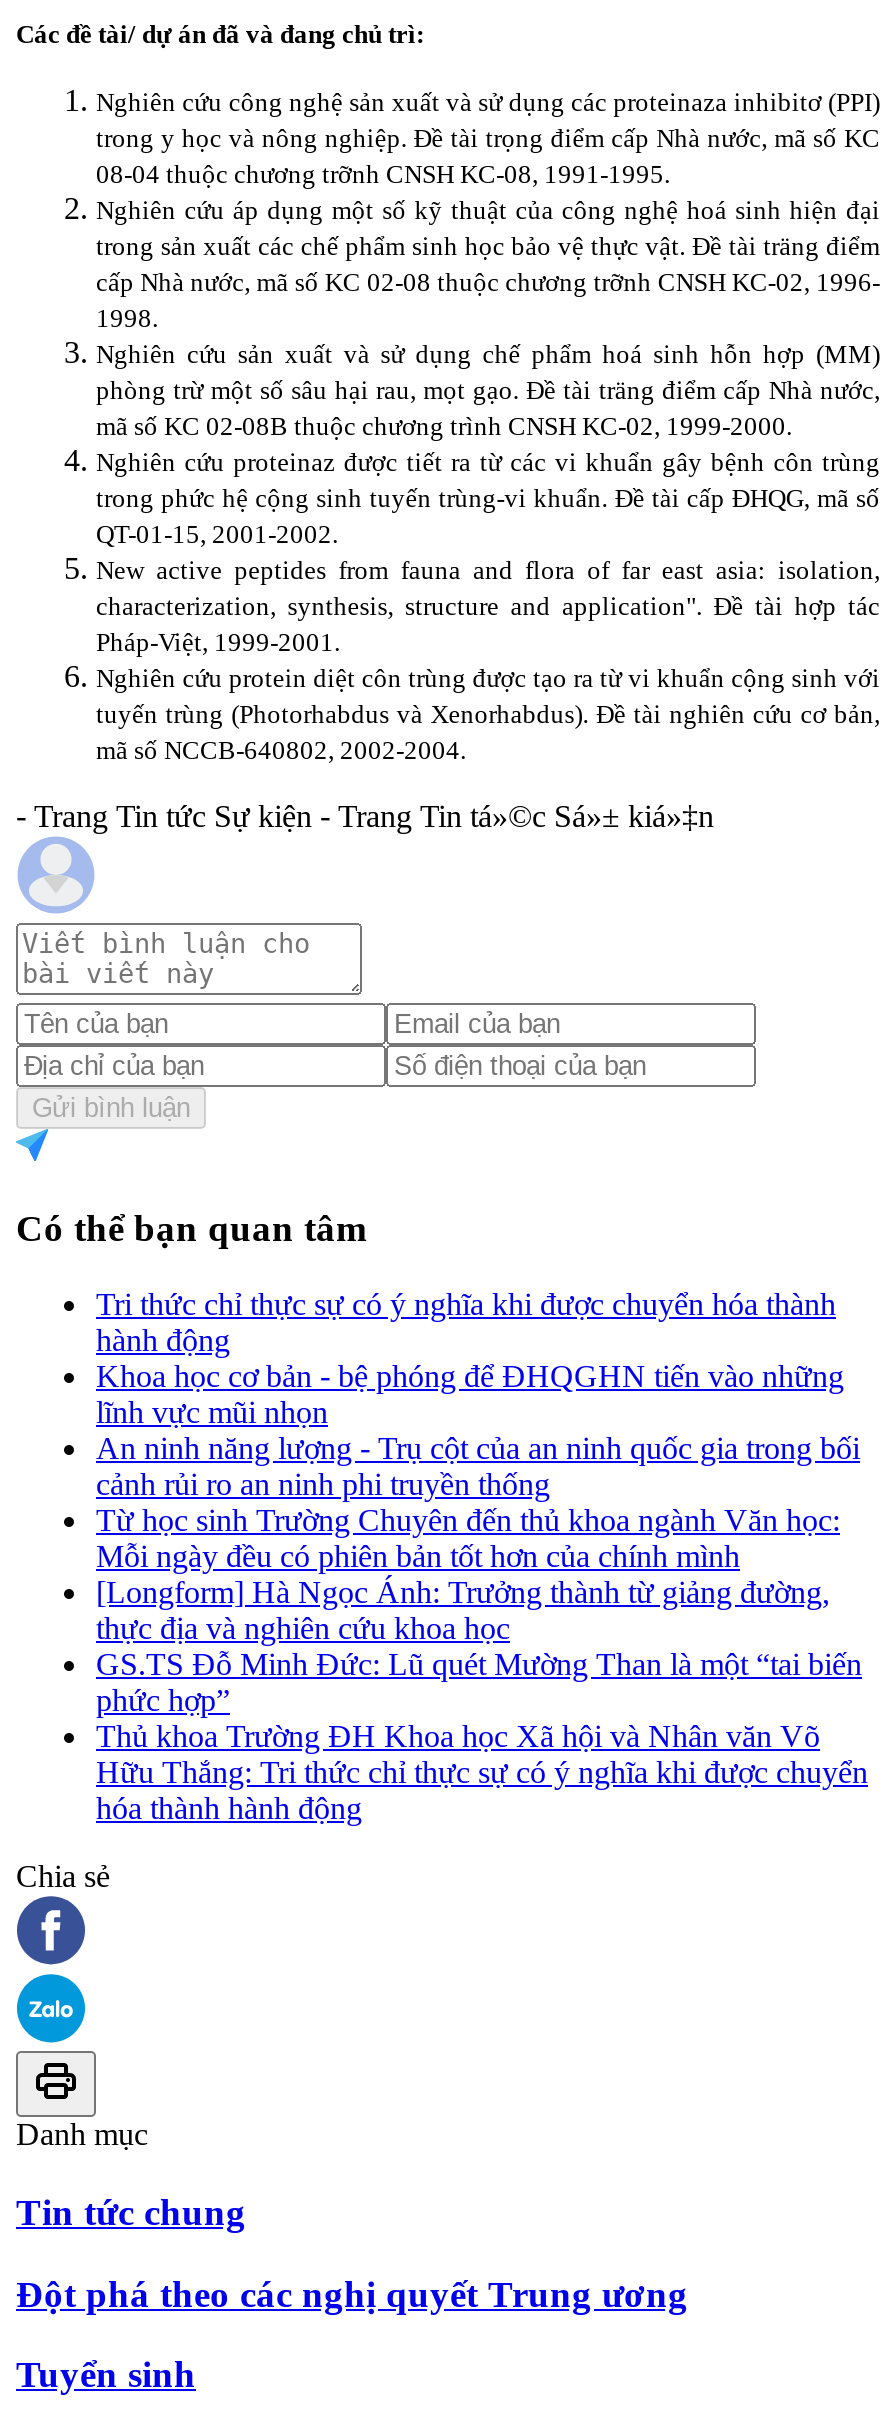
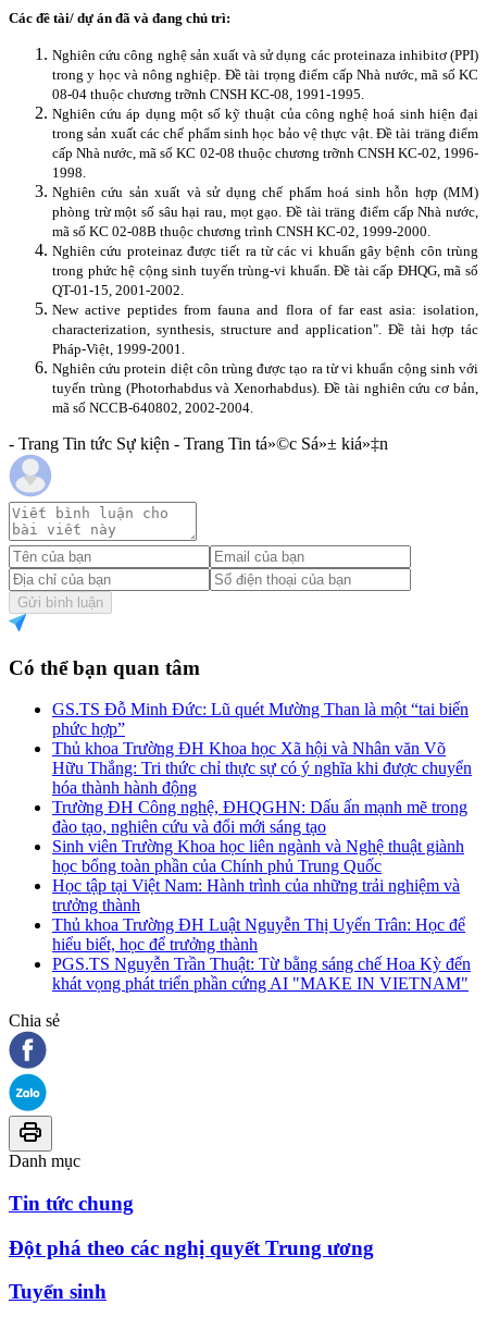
[96,1288,860,1646] Tri thức chỉ thực sự có ý nghĩa khi được chuyển hóa thành | hành động | Khoa học cơ bản - bệ phóng để ĐHQGHN tiến vào những | lĩnh vực mũi nhọn | An ninh năng lượng - Trụ cột của an ninh quốc gia trong bối | cảnh rủi ro an ninh phi truyền thống | Từ học sinh Trường Chuyên đến thủ khoa ngành Văn học: | Mỗi ngày đều có phiên bản tốt hơn của chính mình | [Longform] Hà Ngọc Ánh: Trưởng thành từ giảng đường, | thực địa và nghiên cứu khoa học -> none
moved [96,1648,868,1826] -> [52,700,472,797]: GS.TS Đỗ Minh Đức: Lũ quét Mường Than là một “tai biến | phức hợp” | Thủ khoa Trường ĐH Khoa học Xã hội và Nhân văn Võ | Hữu Thắng: Tri thức chỉ thực sự có ý nghĩa khi được chuyển | hóa thành hành động
none -> [52,798,471,993] Trường ĐH Công nghệ, ĐHQGHN: Dấu ấn mạnh mẽ trong | đào tạo, nghiên cứu và đổi mới sáng tạo | Sinh viên Trường Khoa học liên ngành và Nghệ thuật giành | học bổng toàn phần của Chính phủ Trung Quốc | Học tập tại Việt Nam: Hành trình của những trải nghiệm và | trưởng thành | Thủ khoa Trường ĐH Luật Nguyễn Thị Uyển Trân: Học để | hiểu biết, học để trưởng thành | PGS.TS Nguyễn Trần Thuật: Từ bằng sáng chế Hoa Kỳ đến | khát vọng phát triển phần cứng AI "MAKE IN VIETNAM"

